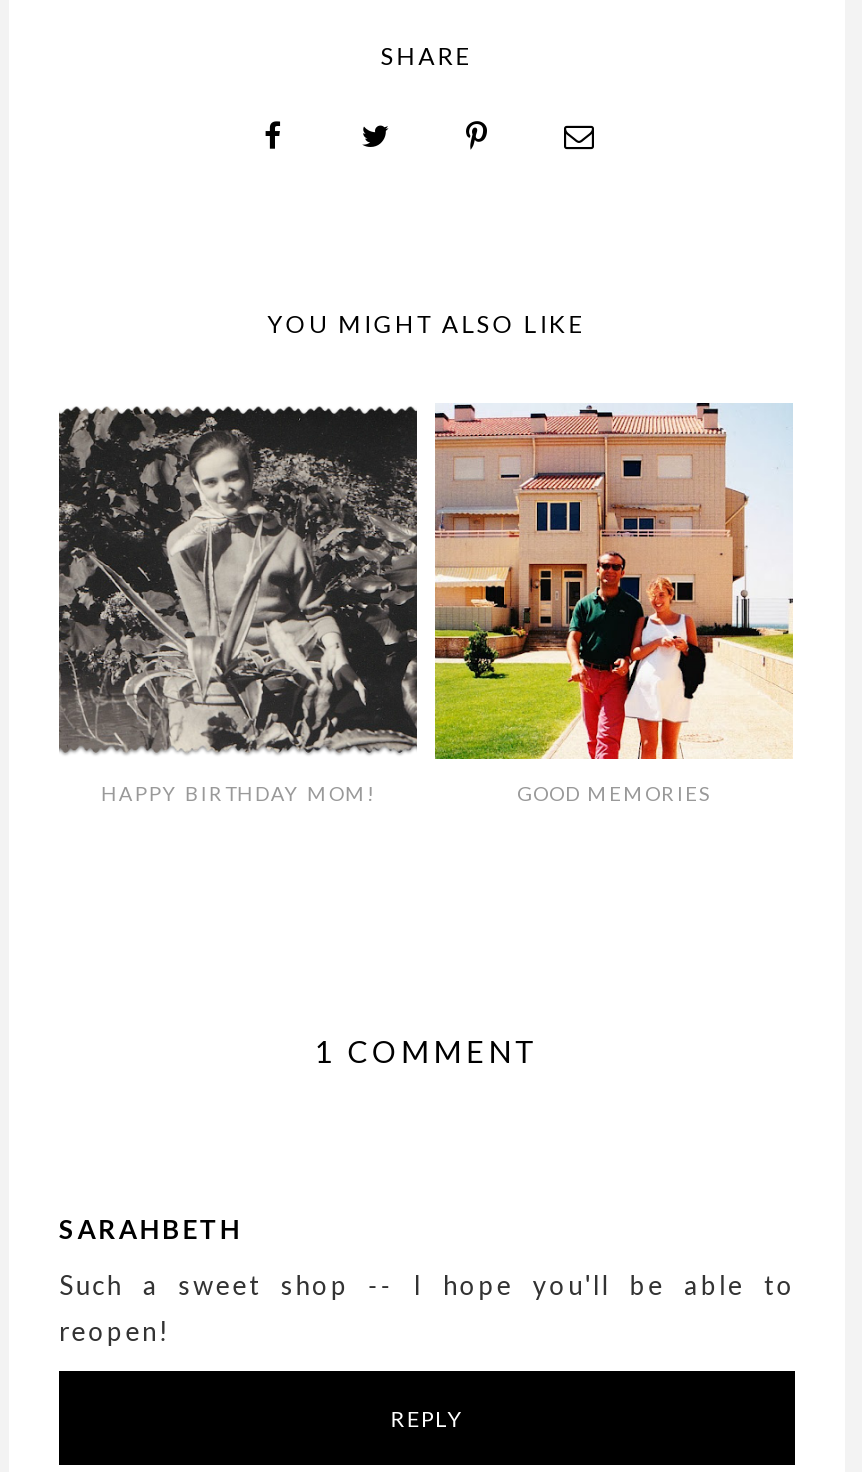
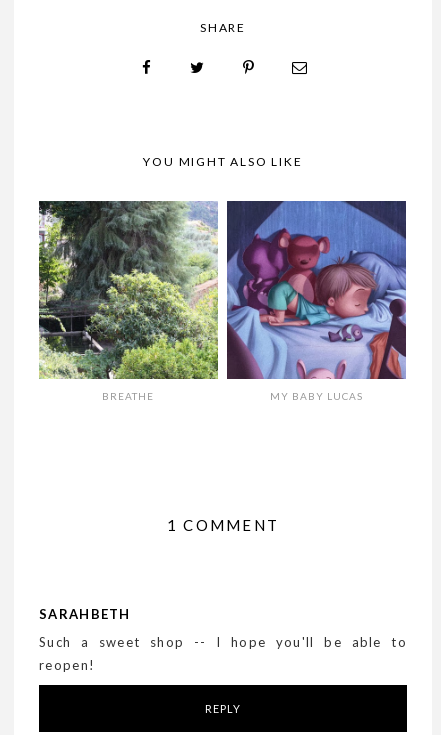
[57,403,711,806] [image] | HAPPY BIRTHDAY MOM! | GOOD MEMORIES -> [38,200,363,402] [image] | BREATHE | MY BABY LUCAS
[433,403,795,761] [image] -> [226,200,407,380] [image]

